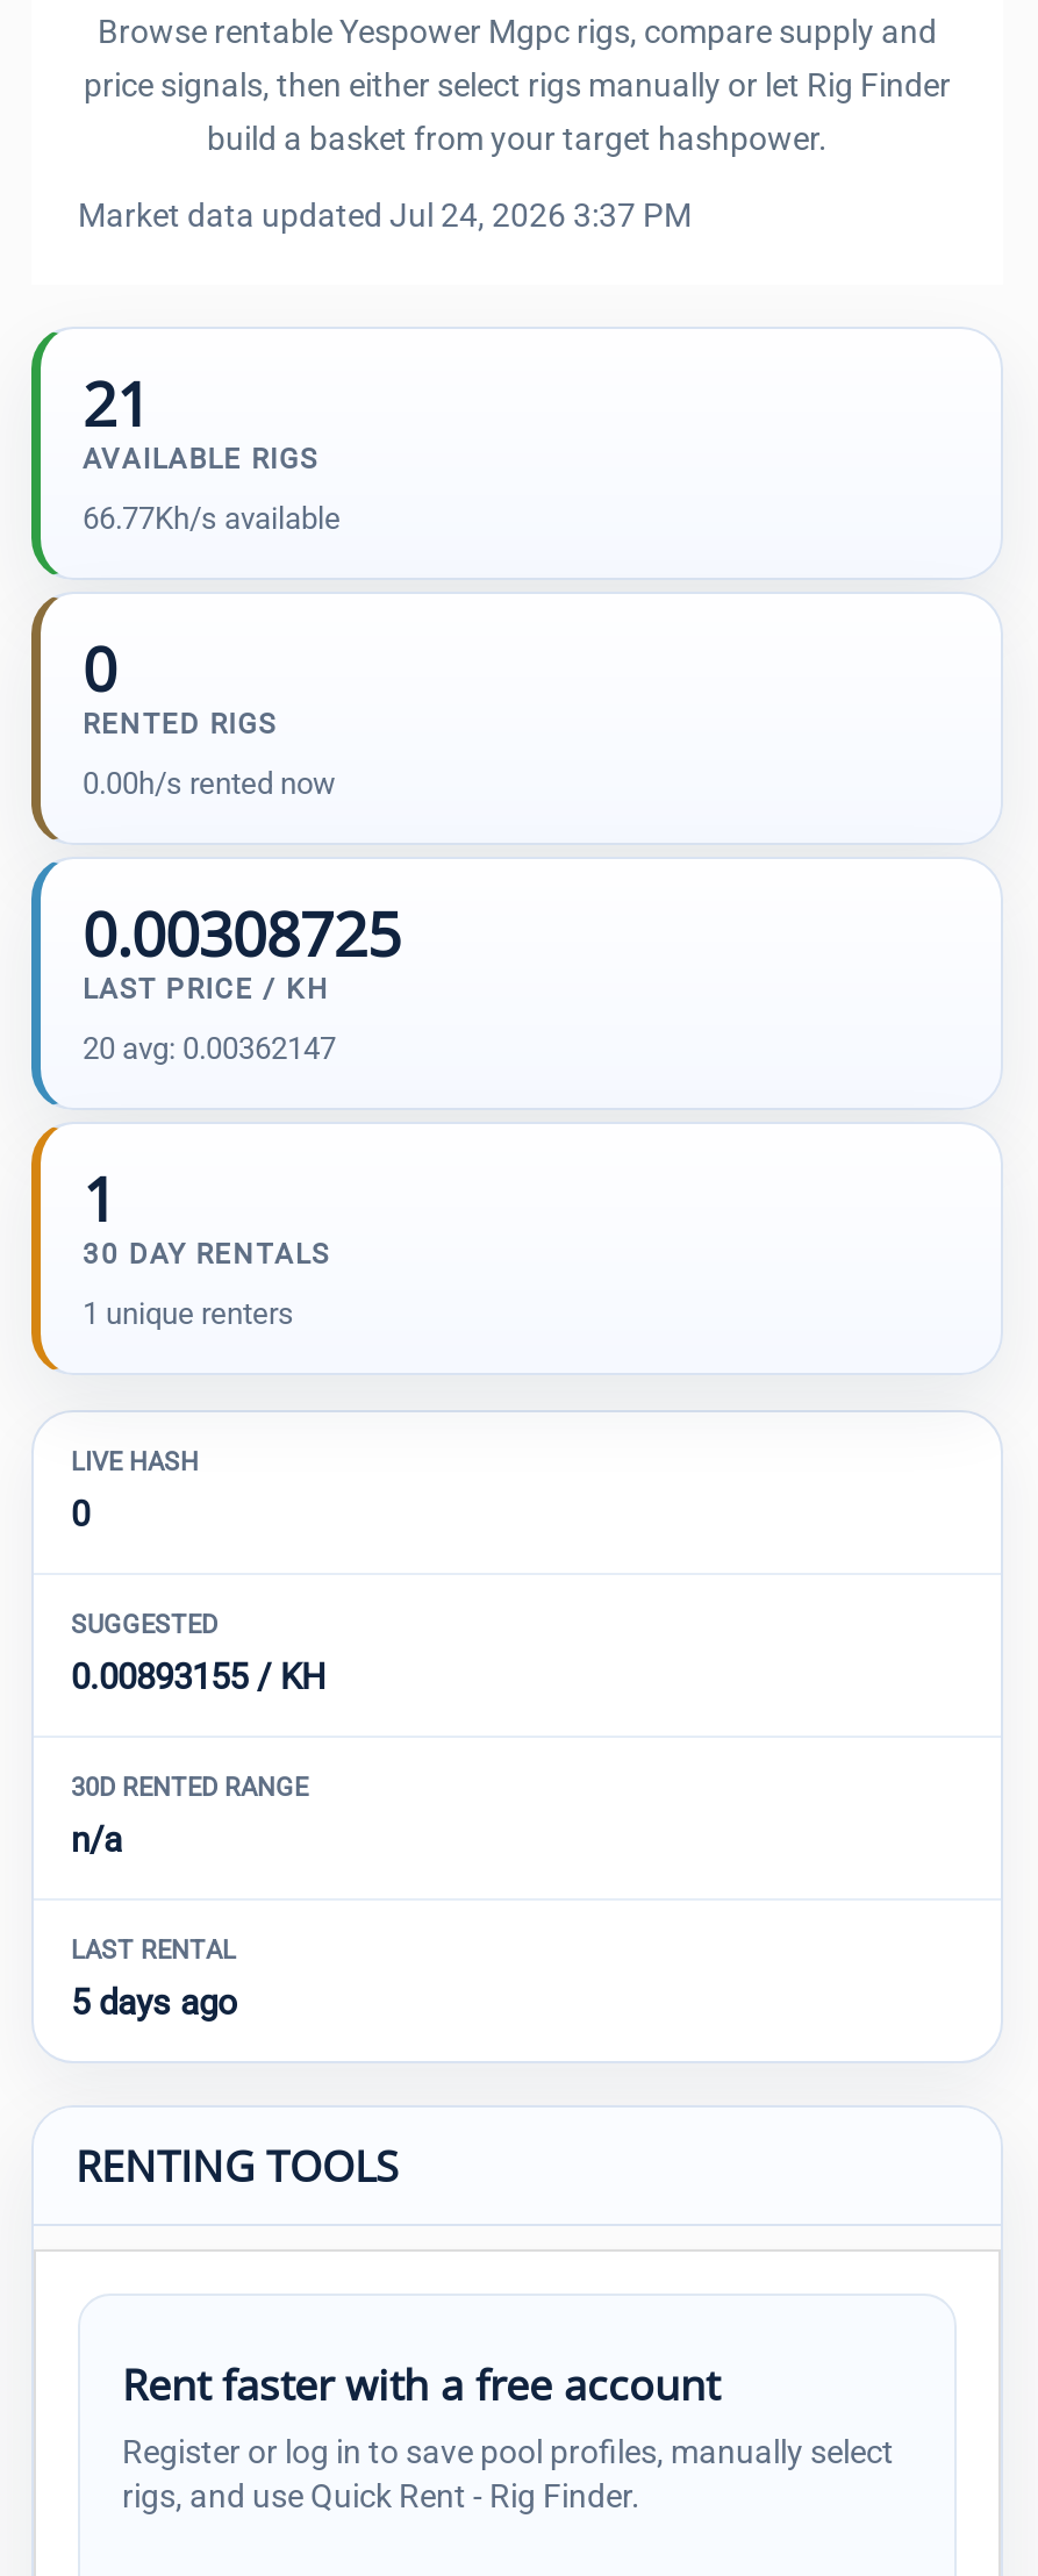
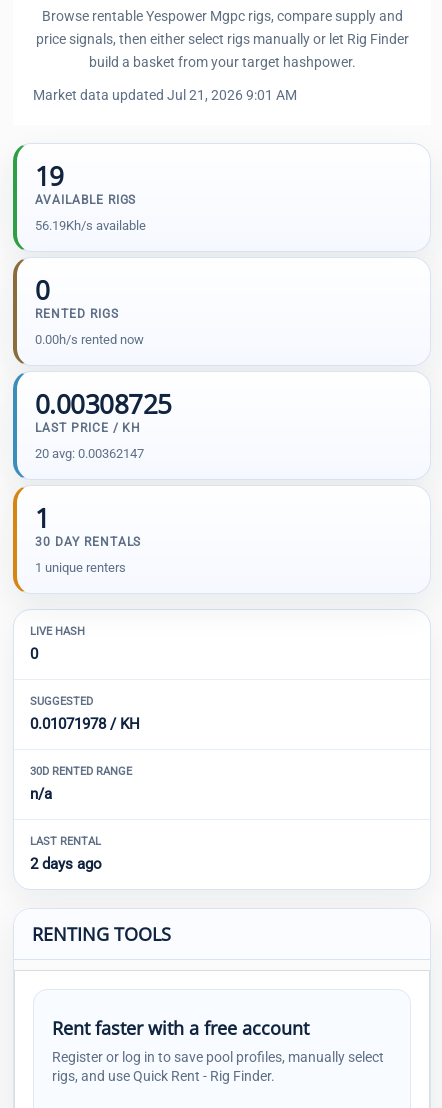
[78,196,692,234] Market data updated Jul 24, 2026 3:37 PM -> [33,87,297,103] Market data updated Jul 21, 2026 9:01 AM
[83,362,150,445] 21 -> [35,158,64,194] 19
[83,501,341,536] 66.77Kh/s available -> [35,218,146,233] 56.19Kh/s available
[71,1656,327,1698] 0.00893155 / KH -> [30,715,140,733] 0.01071978 / KH
[71,1982,238,2024] 5 days ago -> [30,855,102,873] 2 days ago

